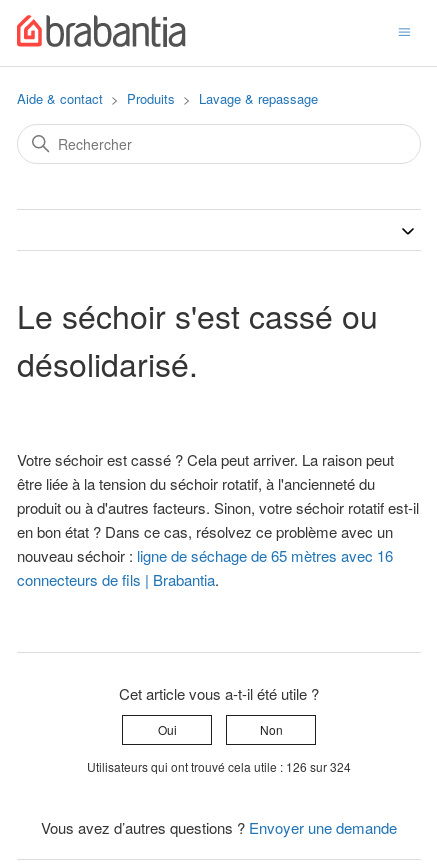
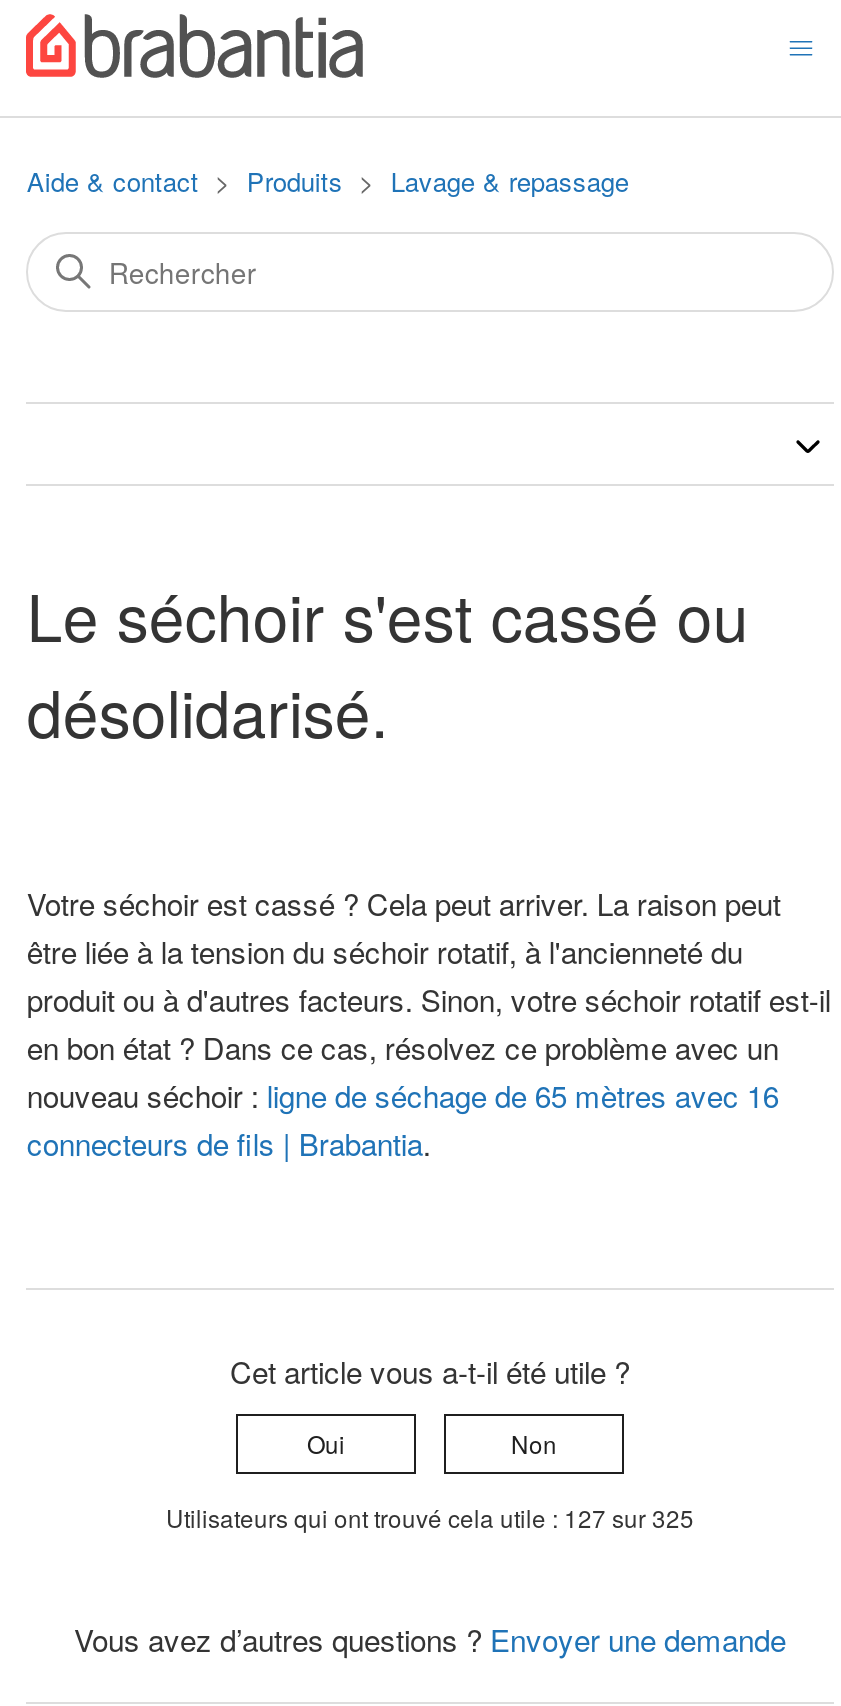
[87,758,351,775] Utilisateurs qui ont trouvé cela utile : 126 sur 324 -> [166,1501,694,1535] Utilisateurs qui ont trouvé cela utile : 127 sur 325

